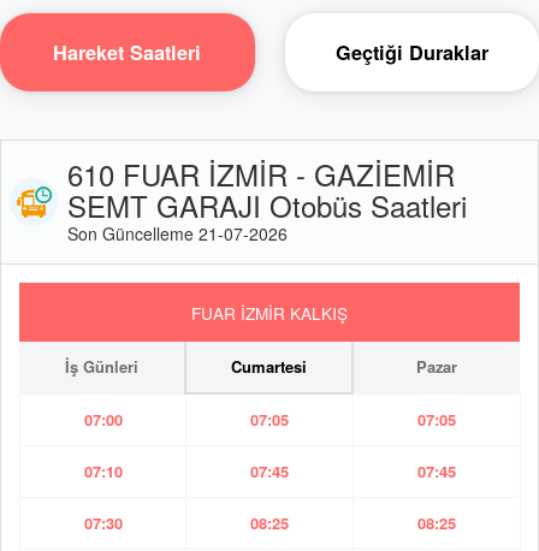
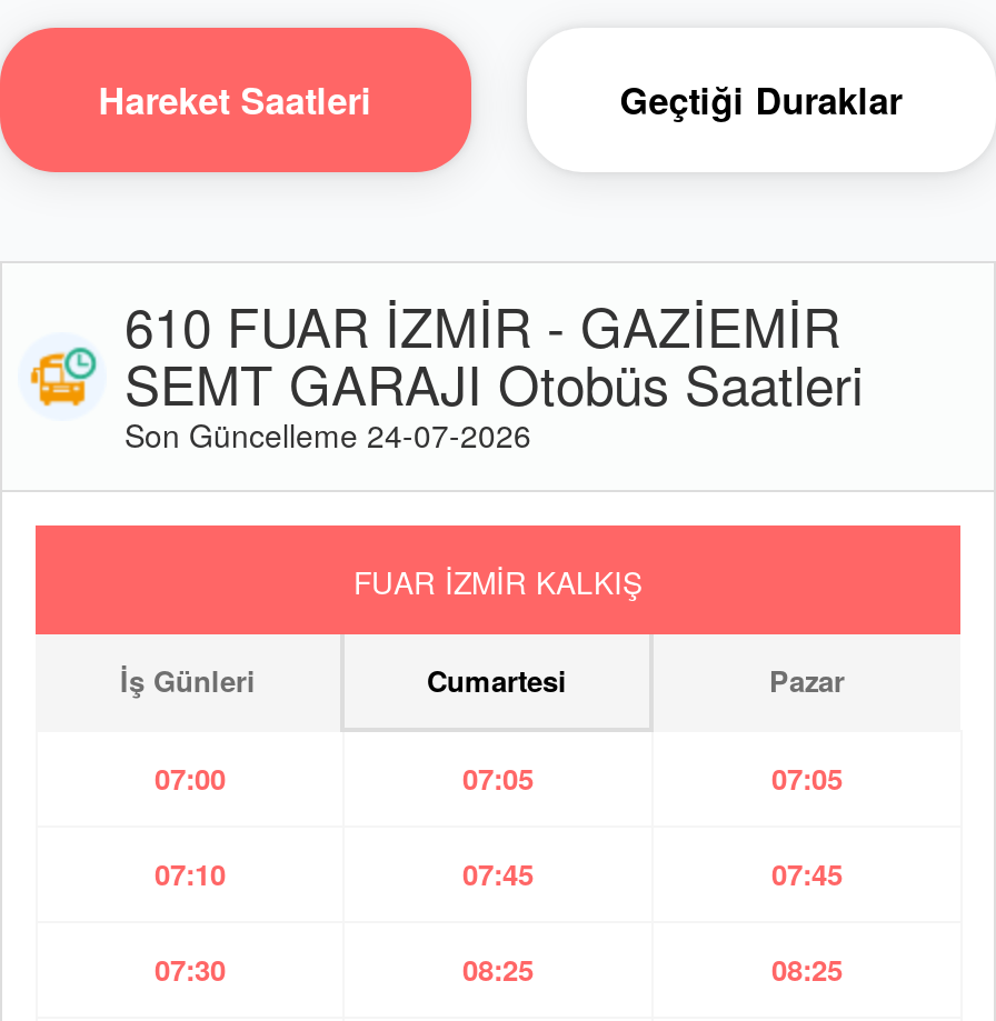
[67,221,288,245] Son Güncelleme 21-07-2026 -> [124,412,531,457] Son Güncelleme 24-07-2026

